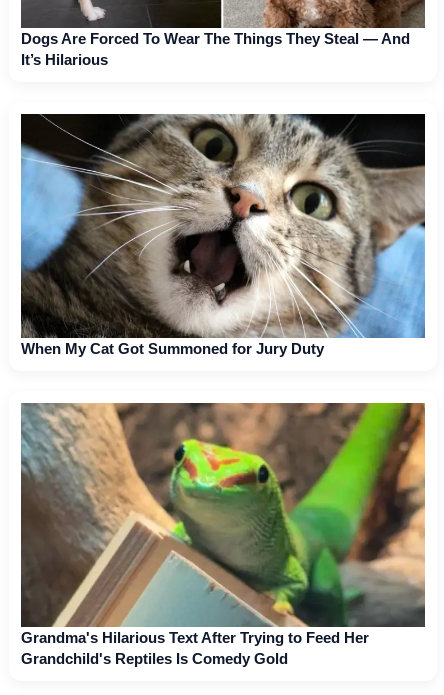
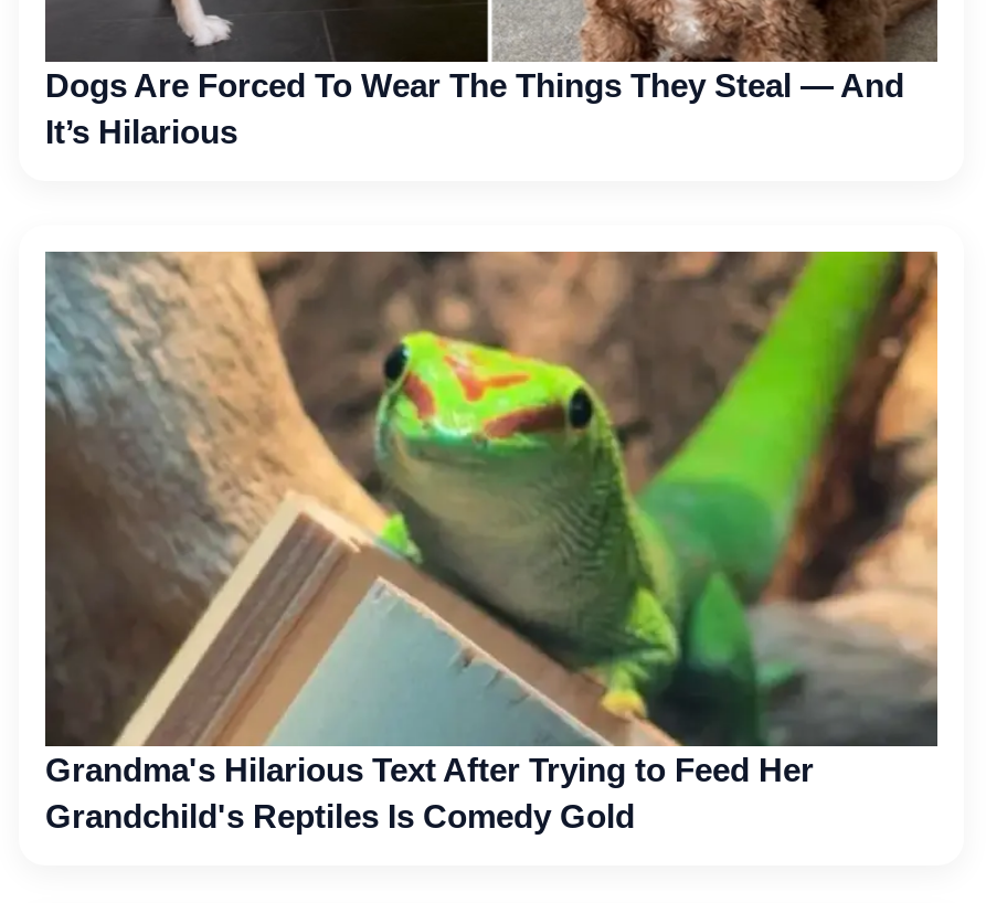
[20,113,426,357] [image] | When My Cat Got Summoned for Jury Duty -> none

